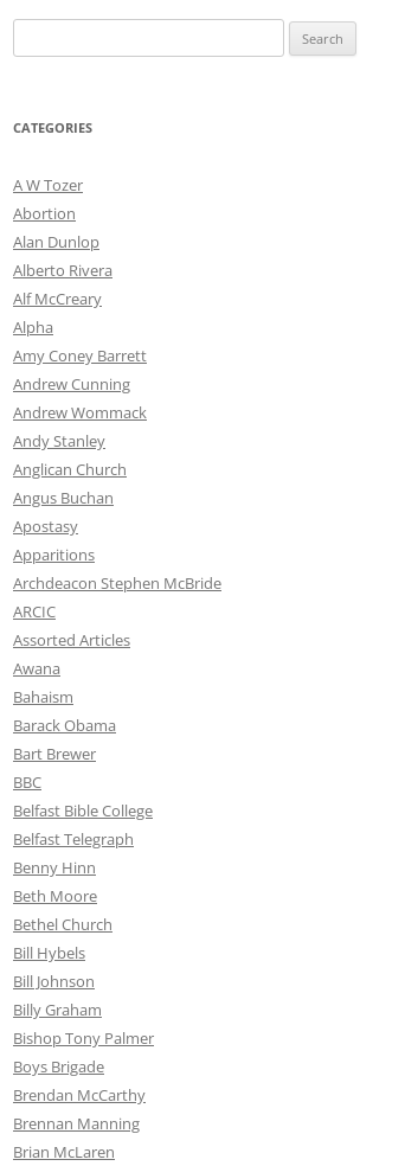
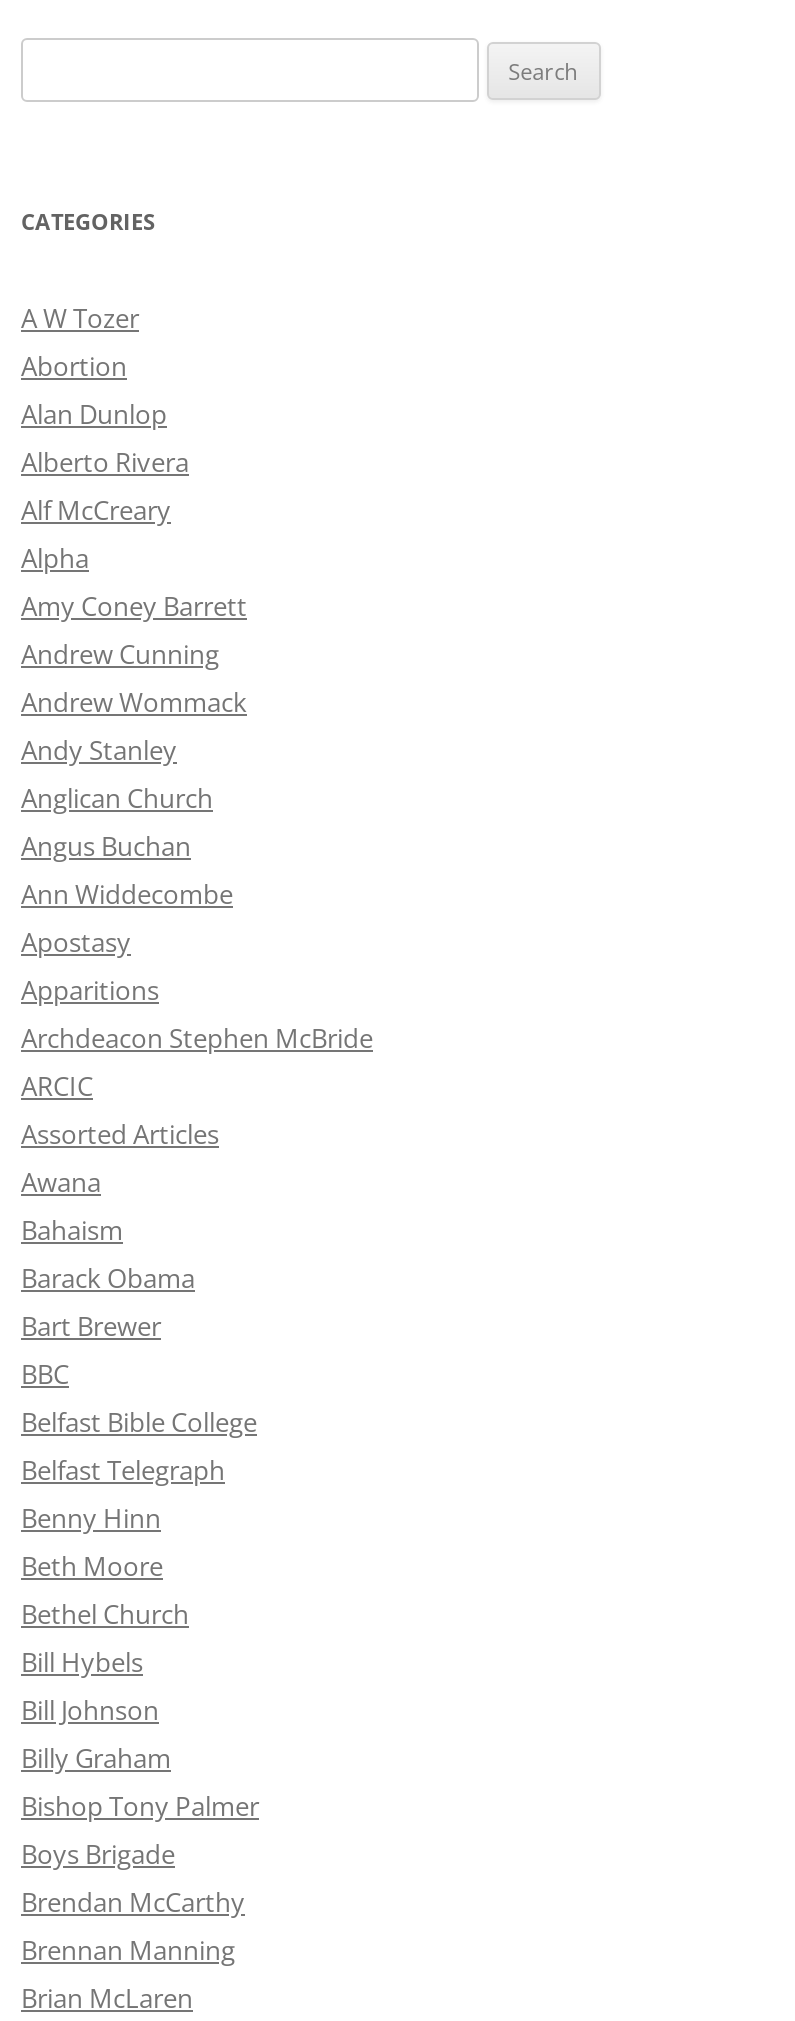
none -> [21,875,233,911] Ann Widdecombe

